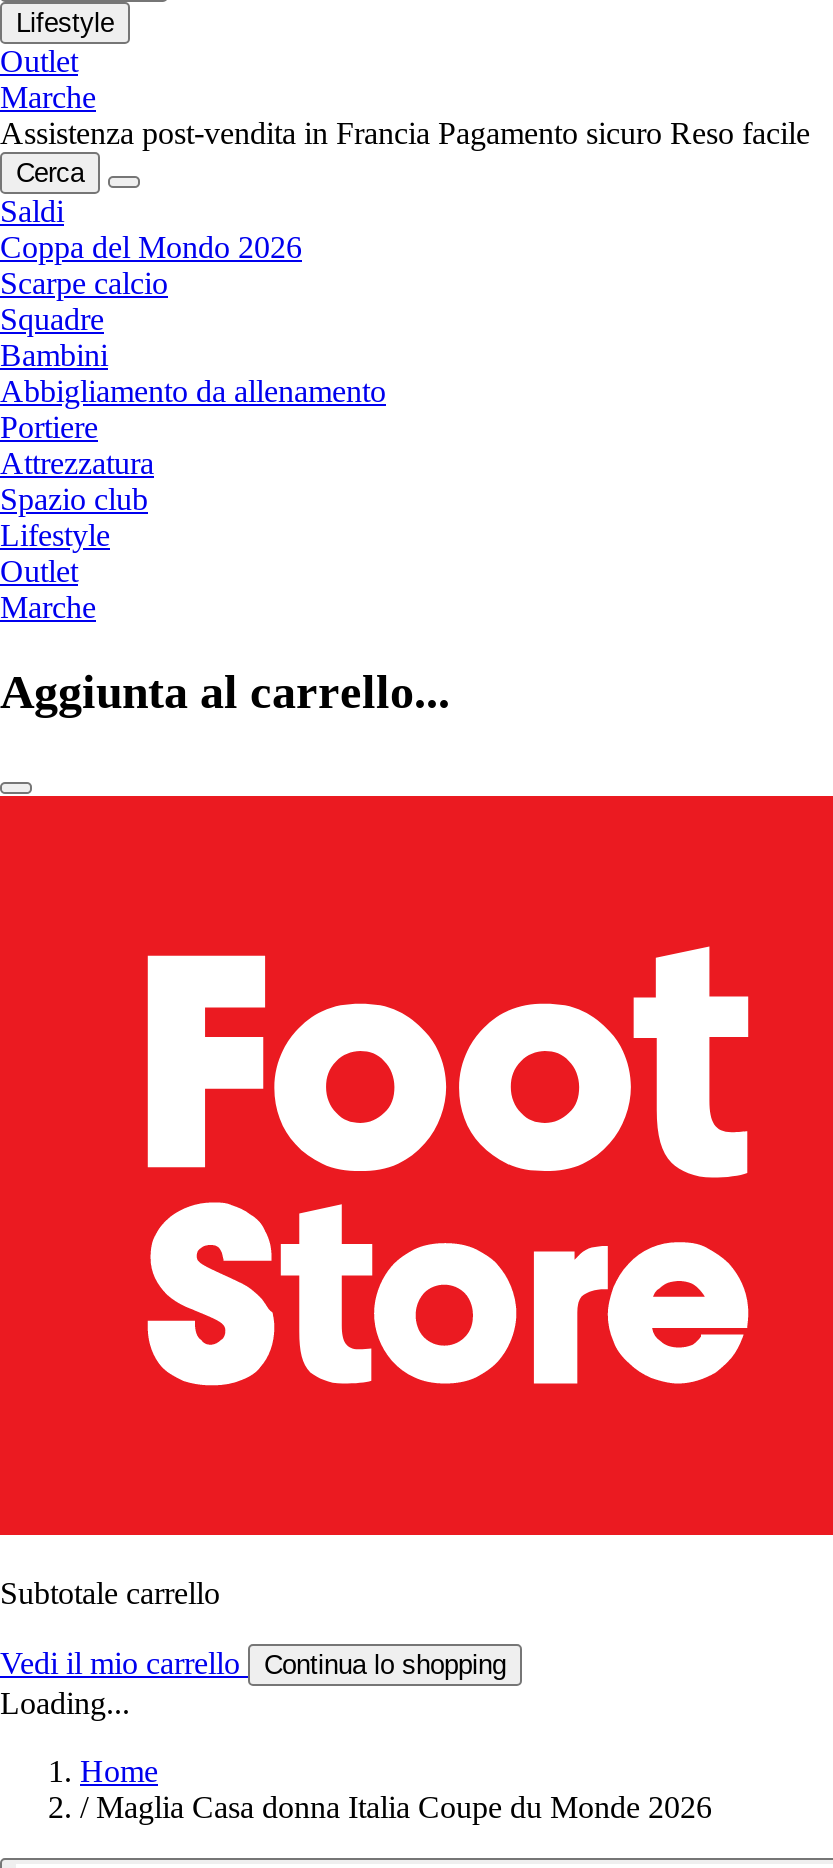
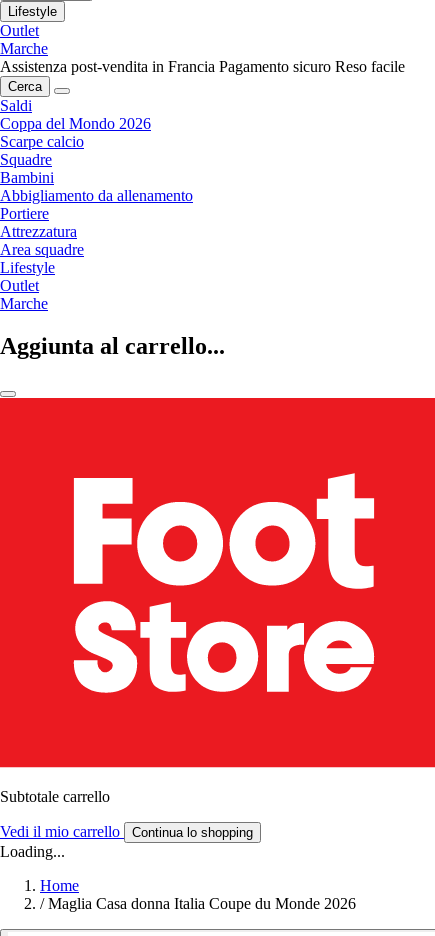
[0,483,148,517] Spazio club -> [0,241,84,258] Area squadre

